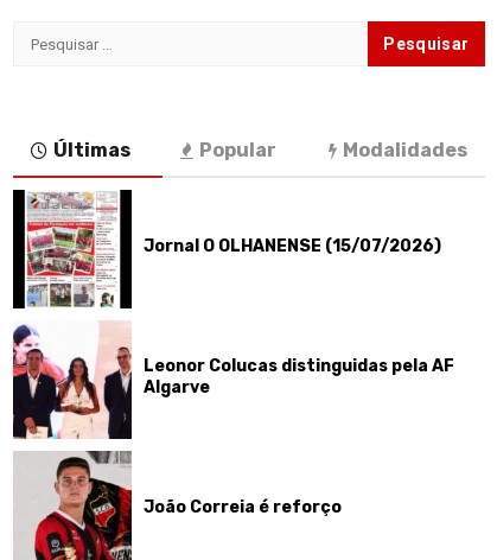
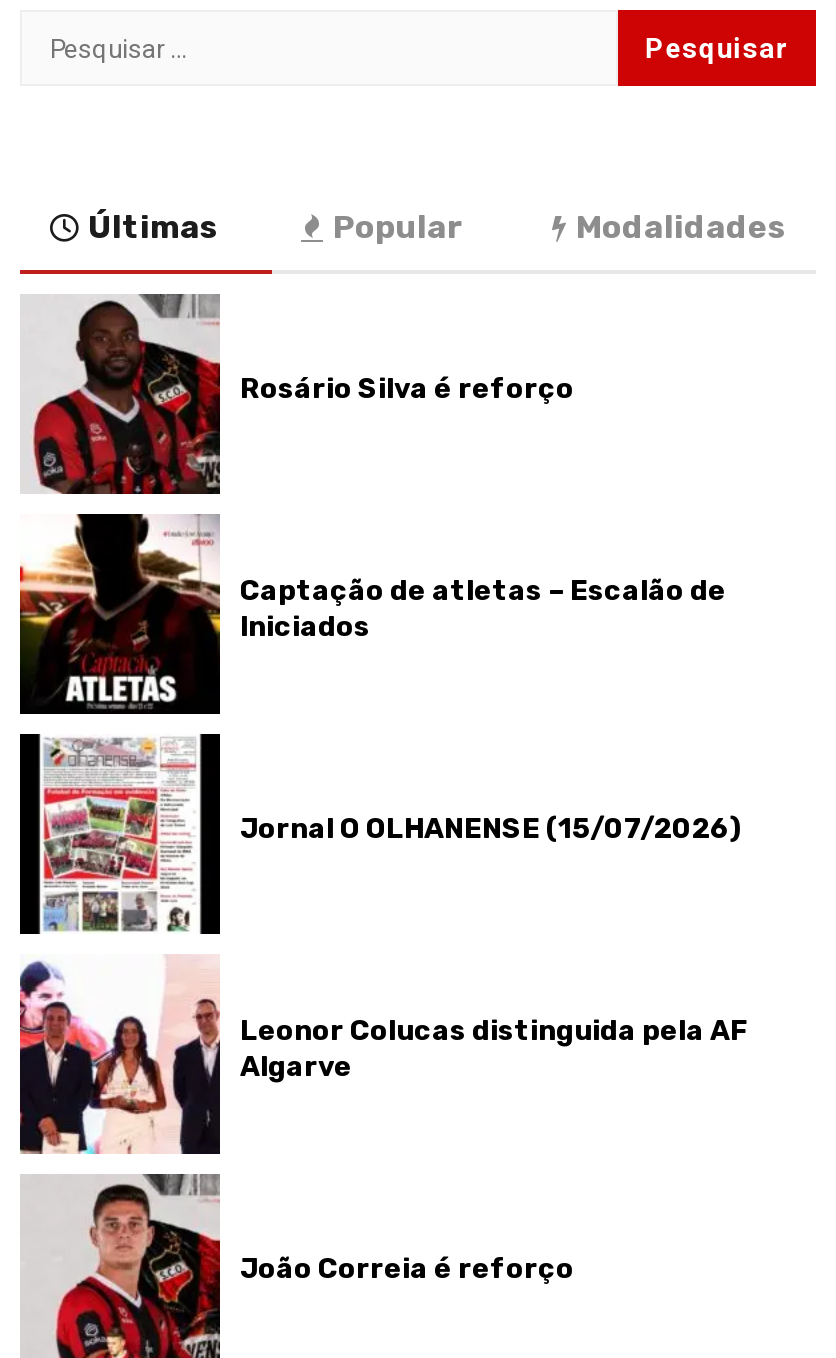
none -> [20,512,726,716] [image] | Captação de atletas – Escalão de | Iniciados
none -> [22,292,574,496] [image] | Rosário Silva é reforço
[144,355,454,376] Leonor Colucas distinguidas pela AF -> [240,1013,748,1047] Leonor Colucas distinguida pela AF

